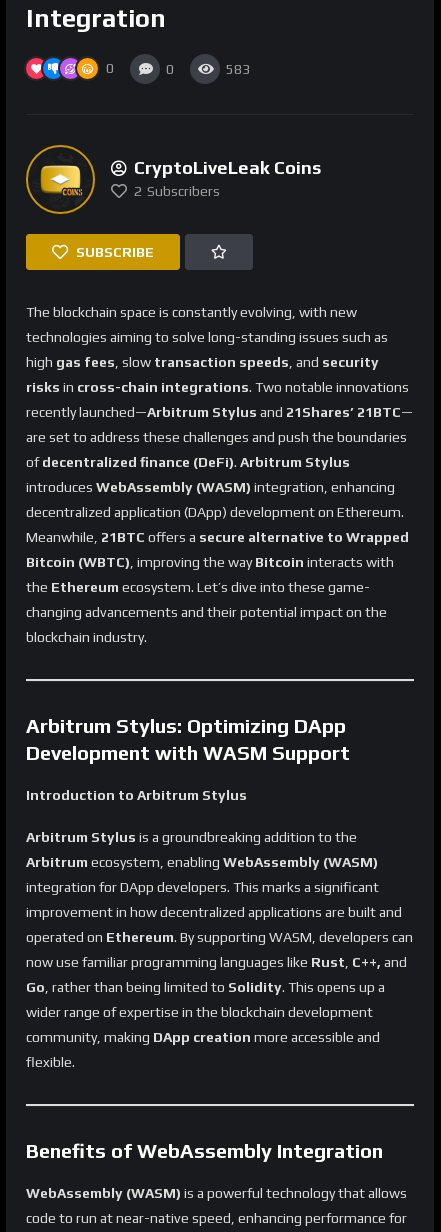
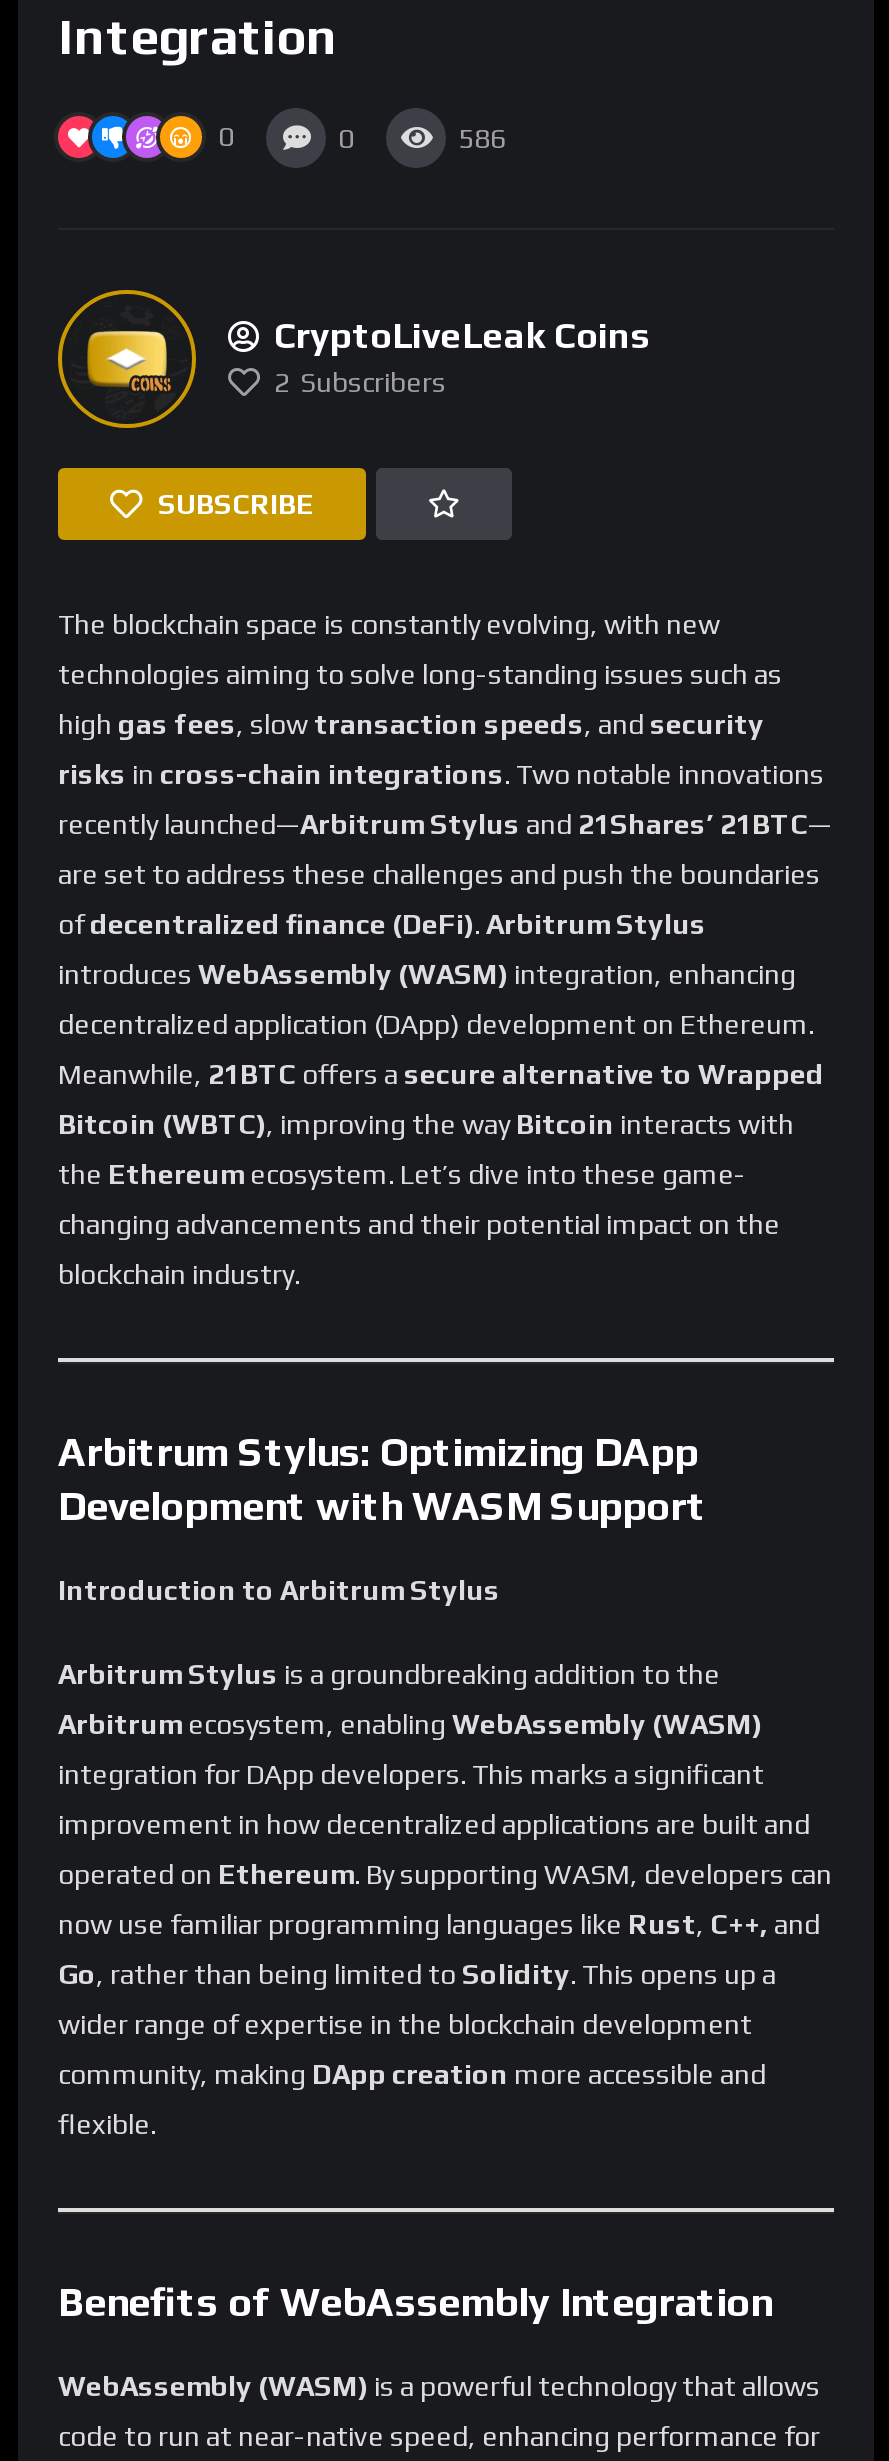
[226,61,250,77] 583 -> [458,121,506,153] 586

